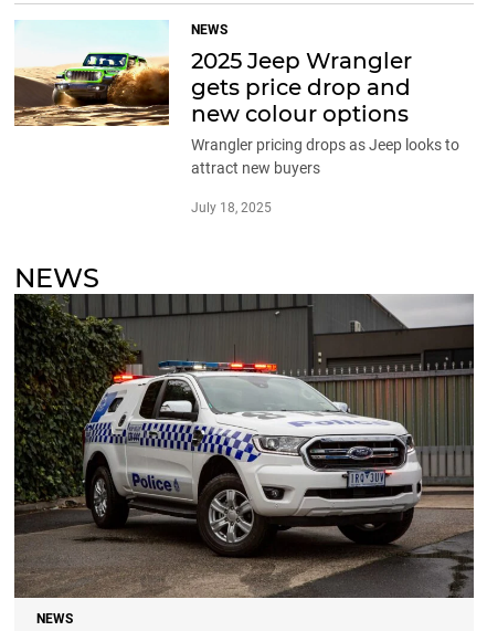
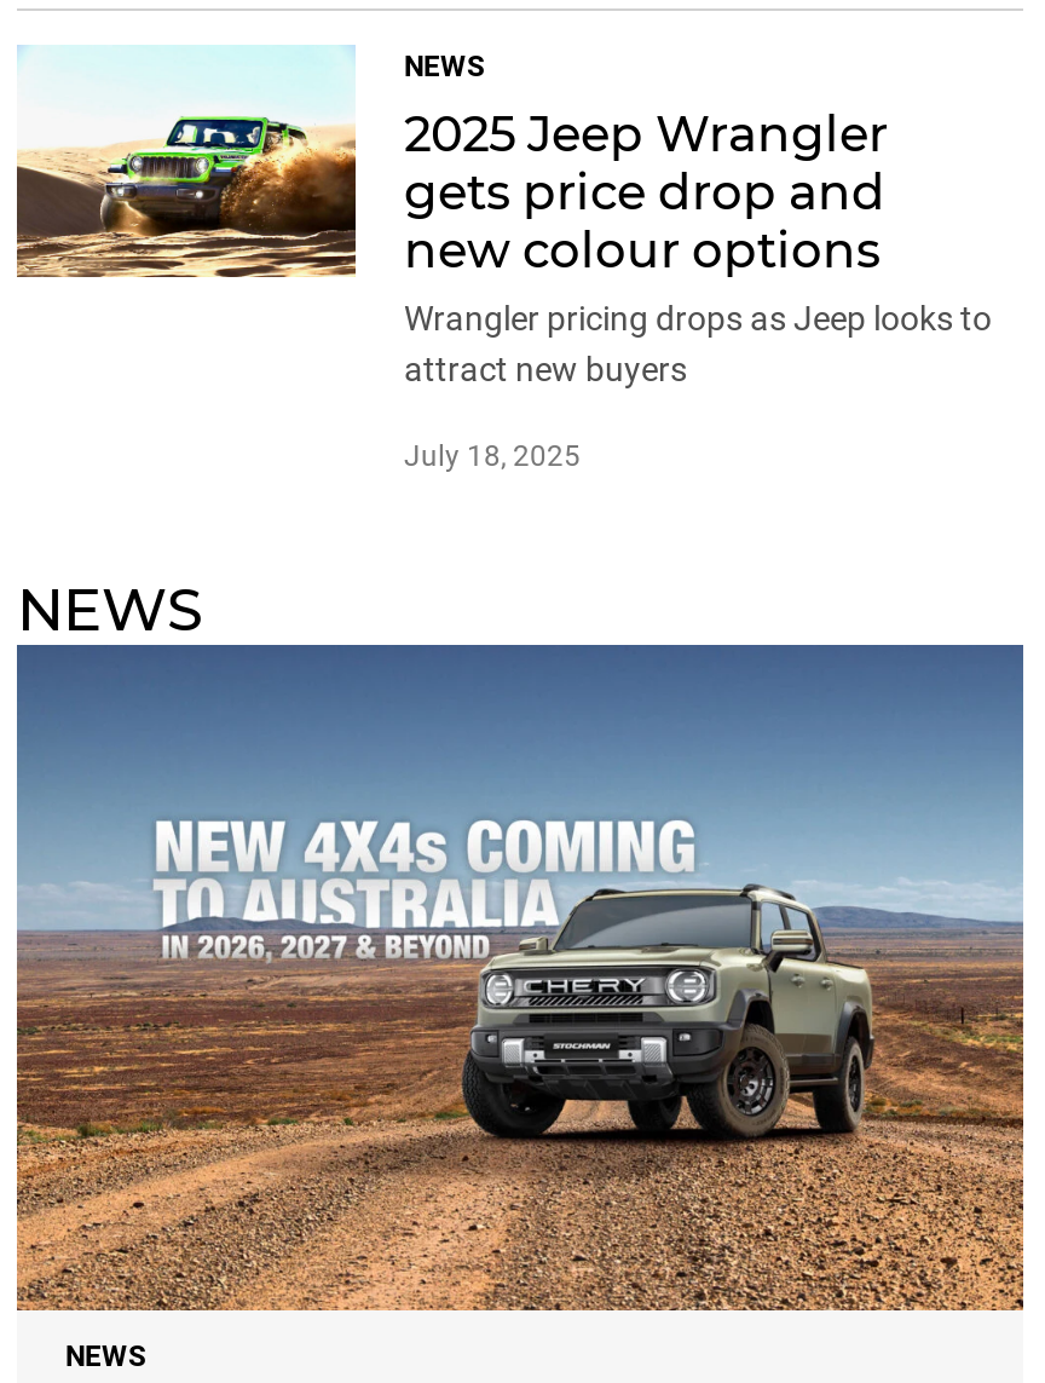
[13,293,475,599] [image] -> [15,642,1026,1313] [image]

